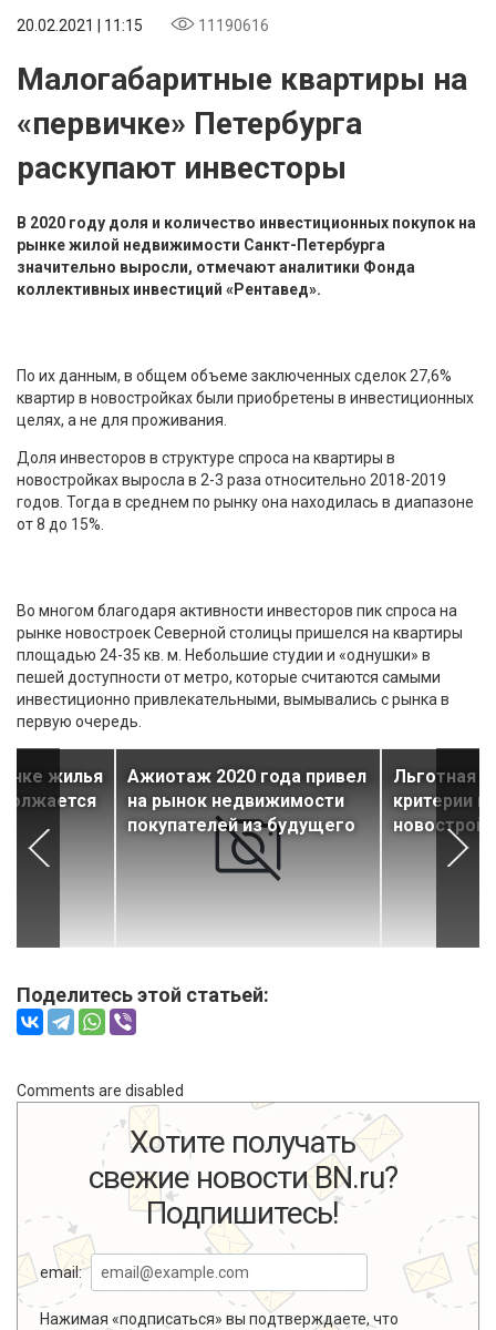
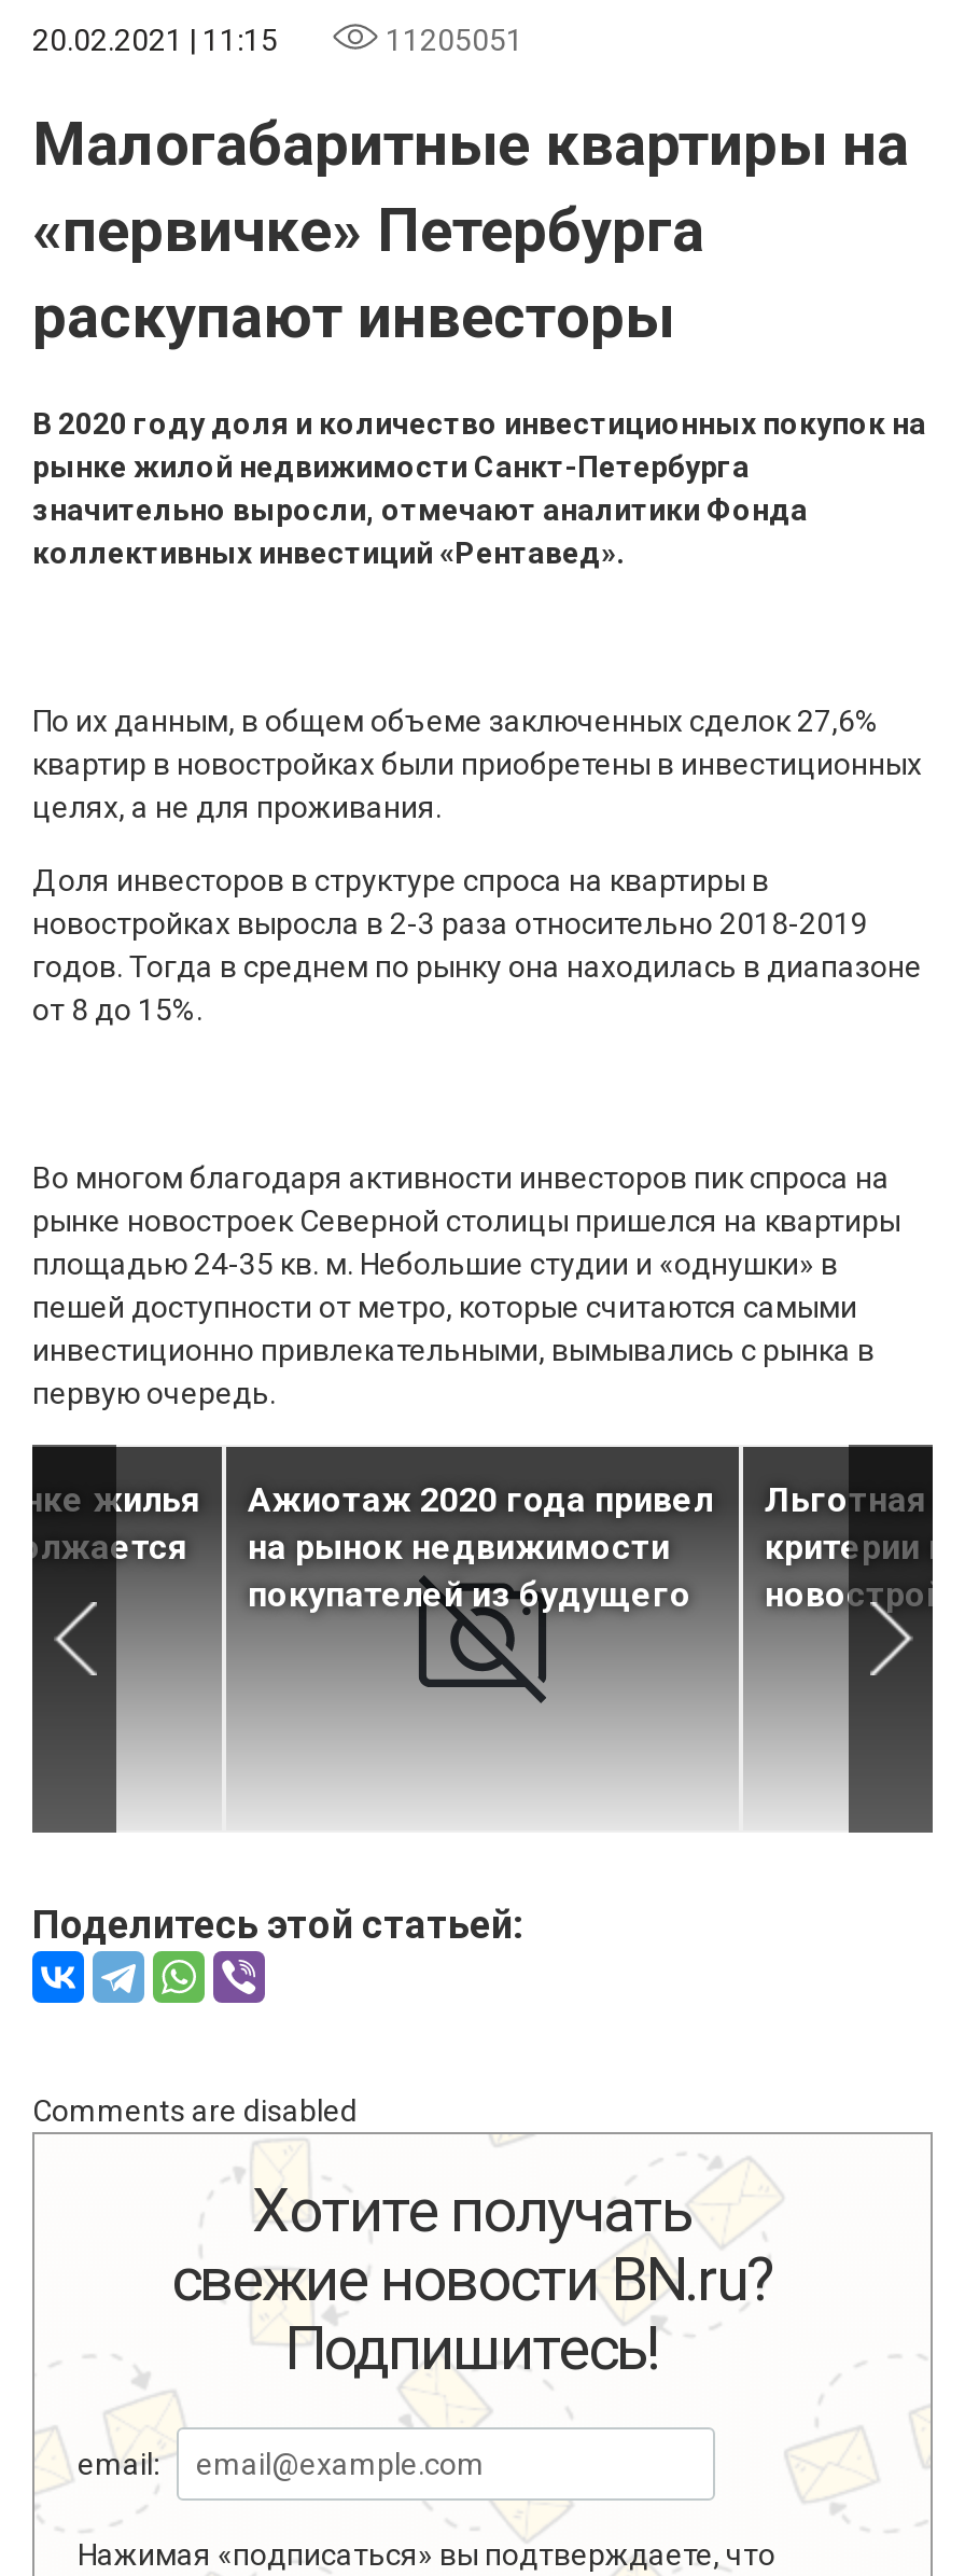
[198,17,269,34] 11190616 -> [386,23,523,57] 11205051

